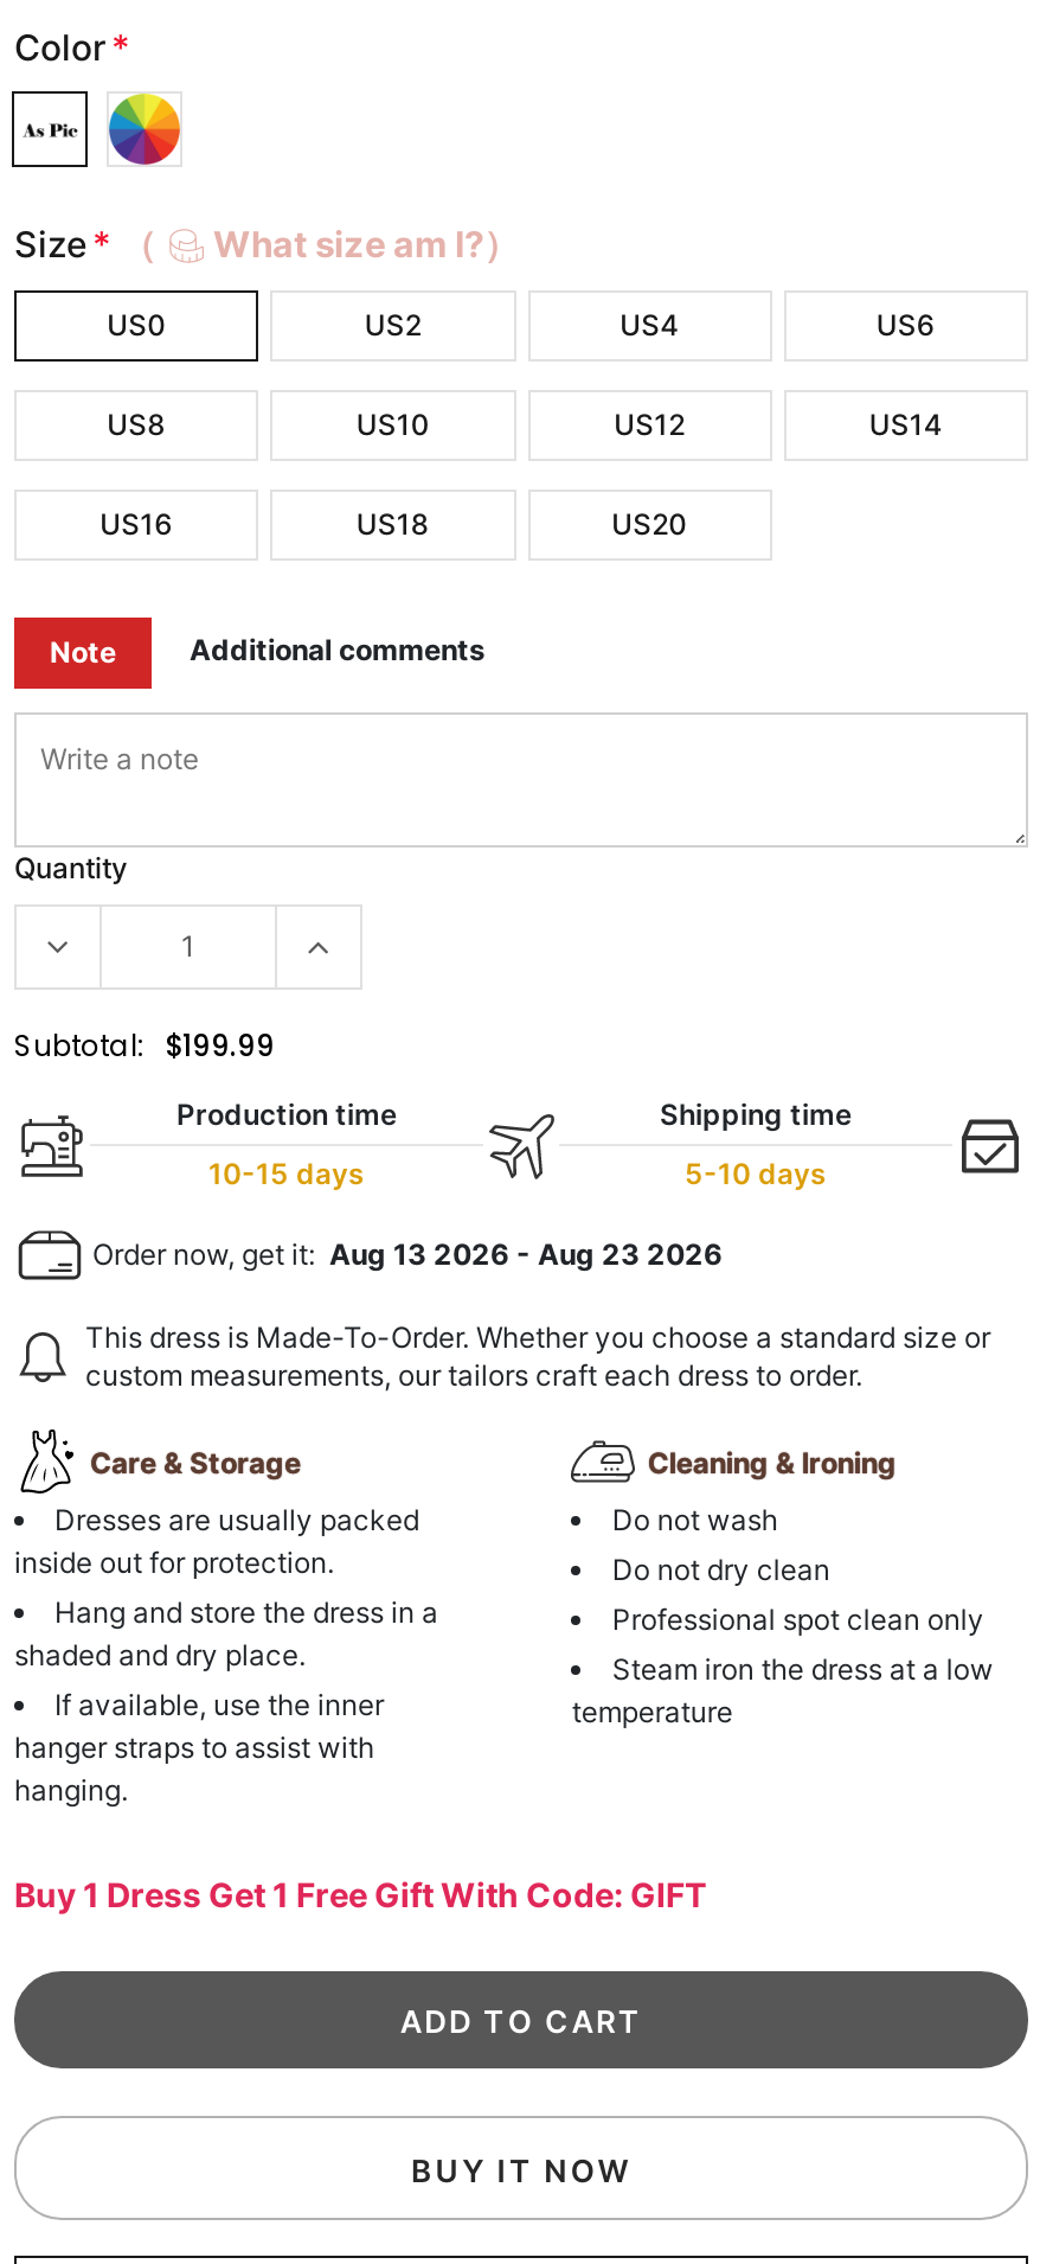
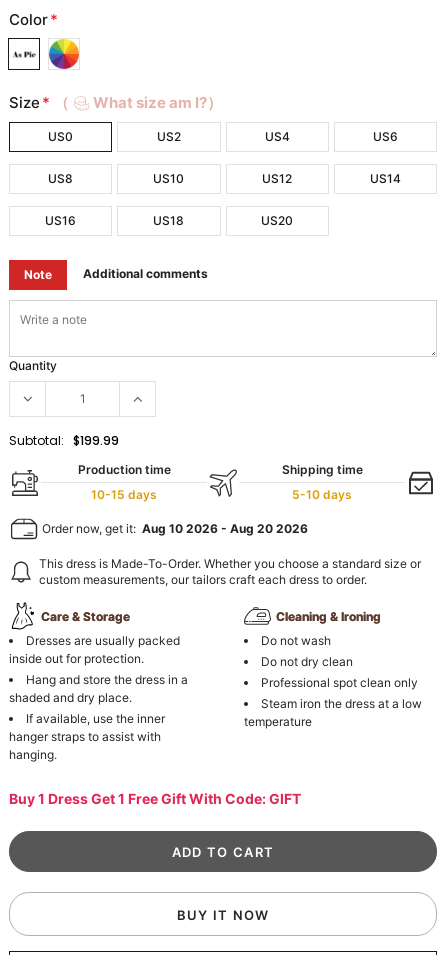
[85,1236,723,1272] Order now, get it: Aug 13 2026 - Aug 23 2026 -> [39,521,308,536] Order now, get it: Aug 10 2026 - Aug 20 2026

